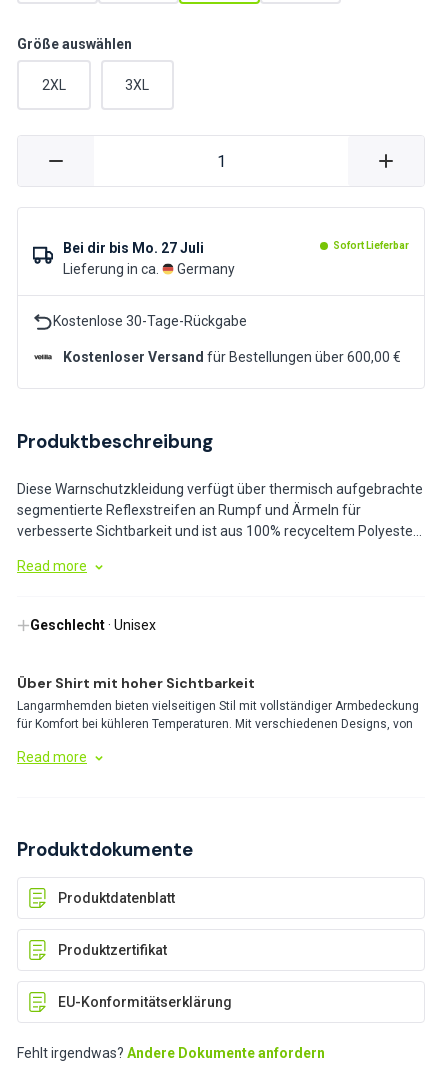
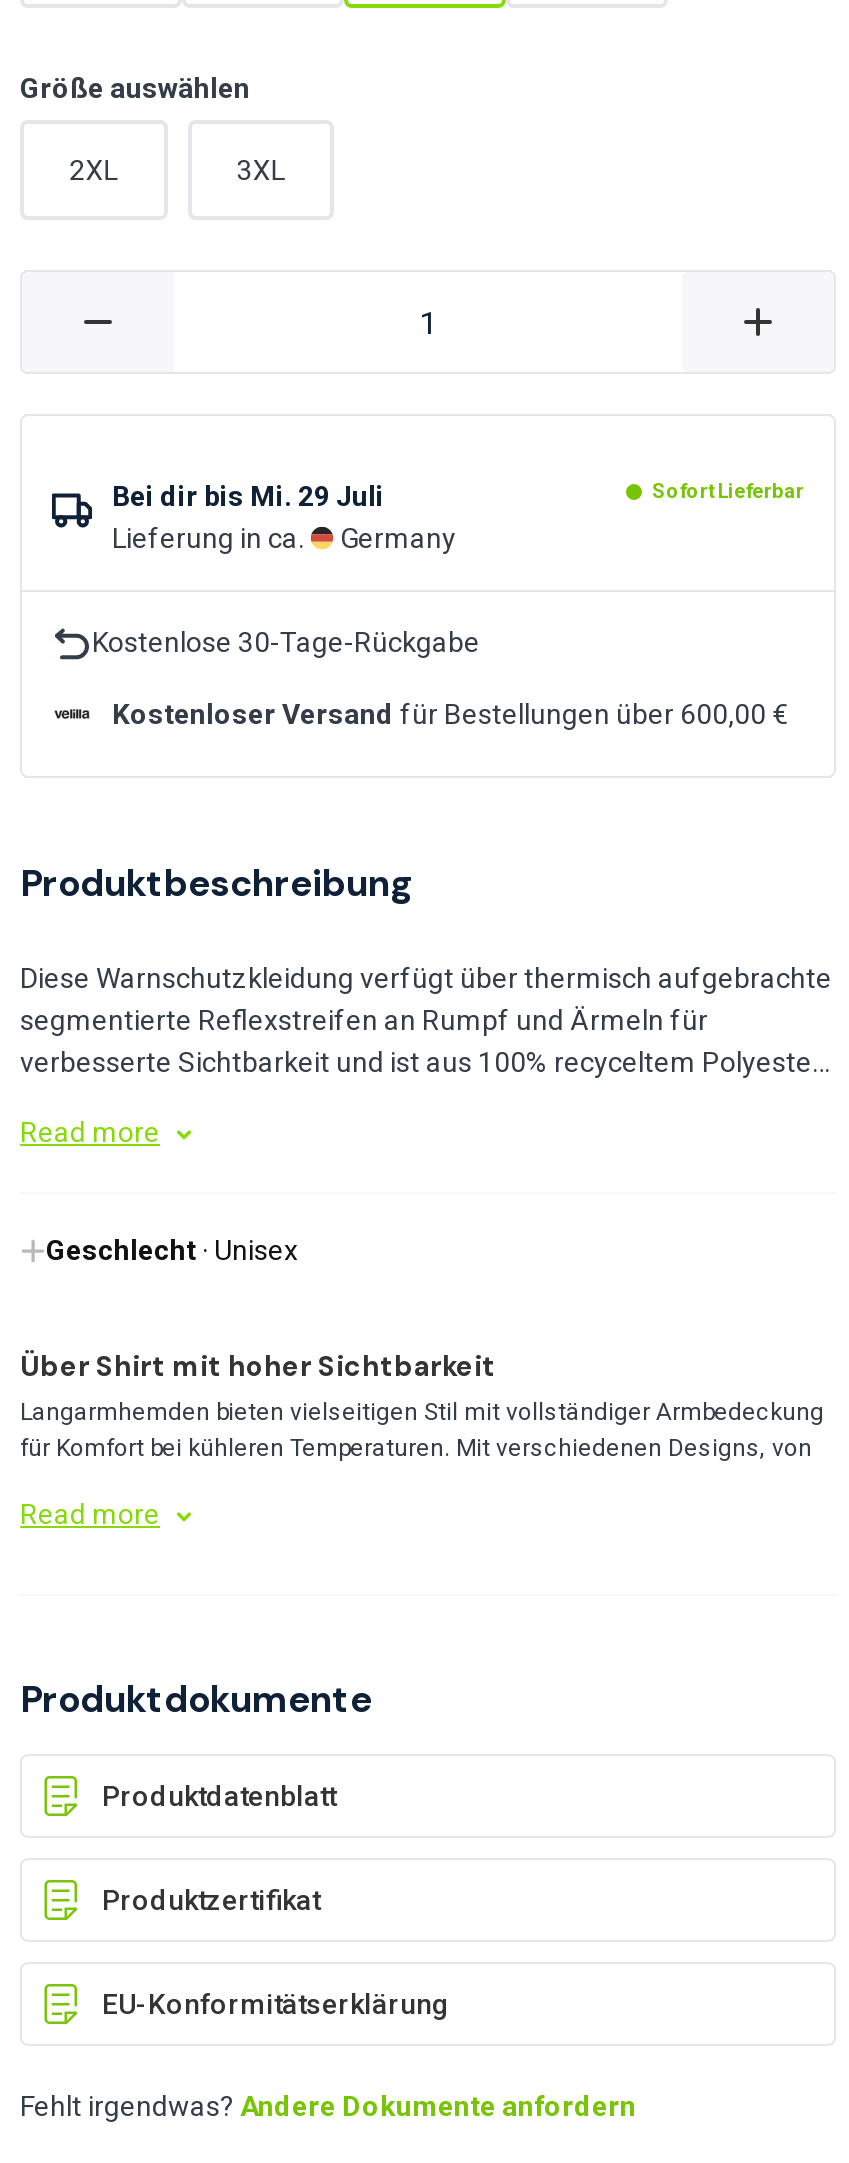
[63,240,204,256] Bei dir bis Mo. 27 Juli -> [112,480,384,512] Bei dir bis Mi. 29 Juli

